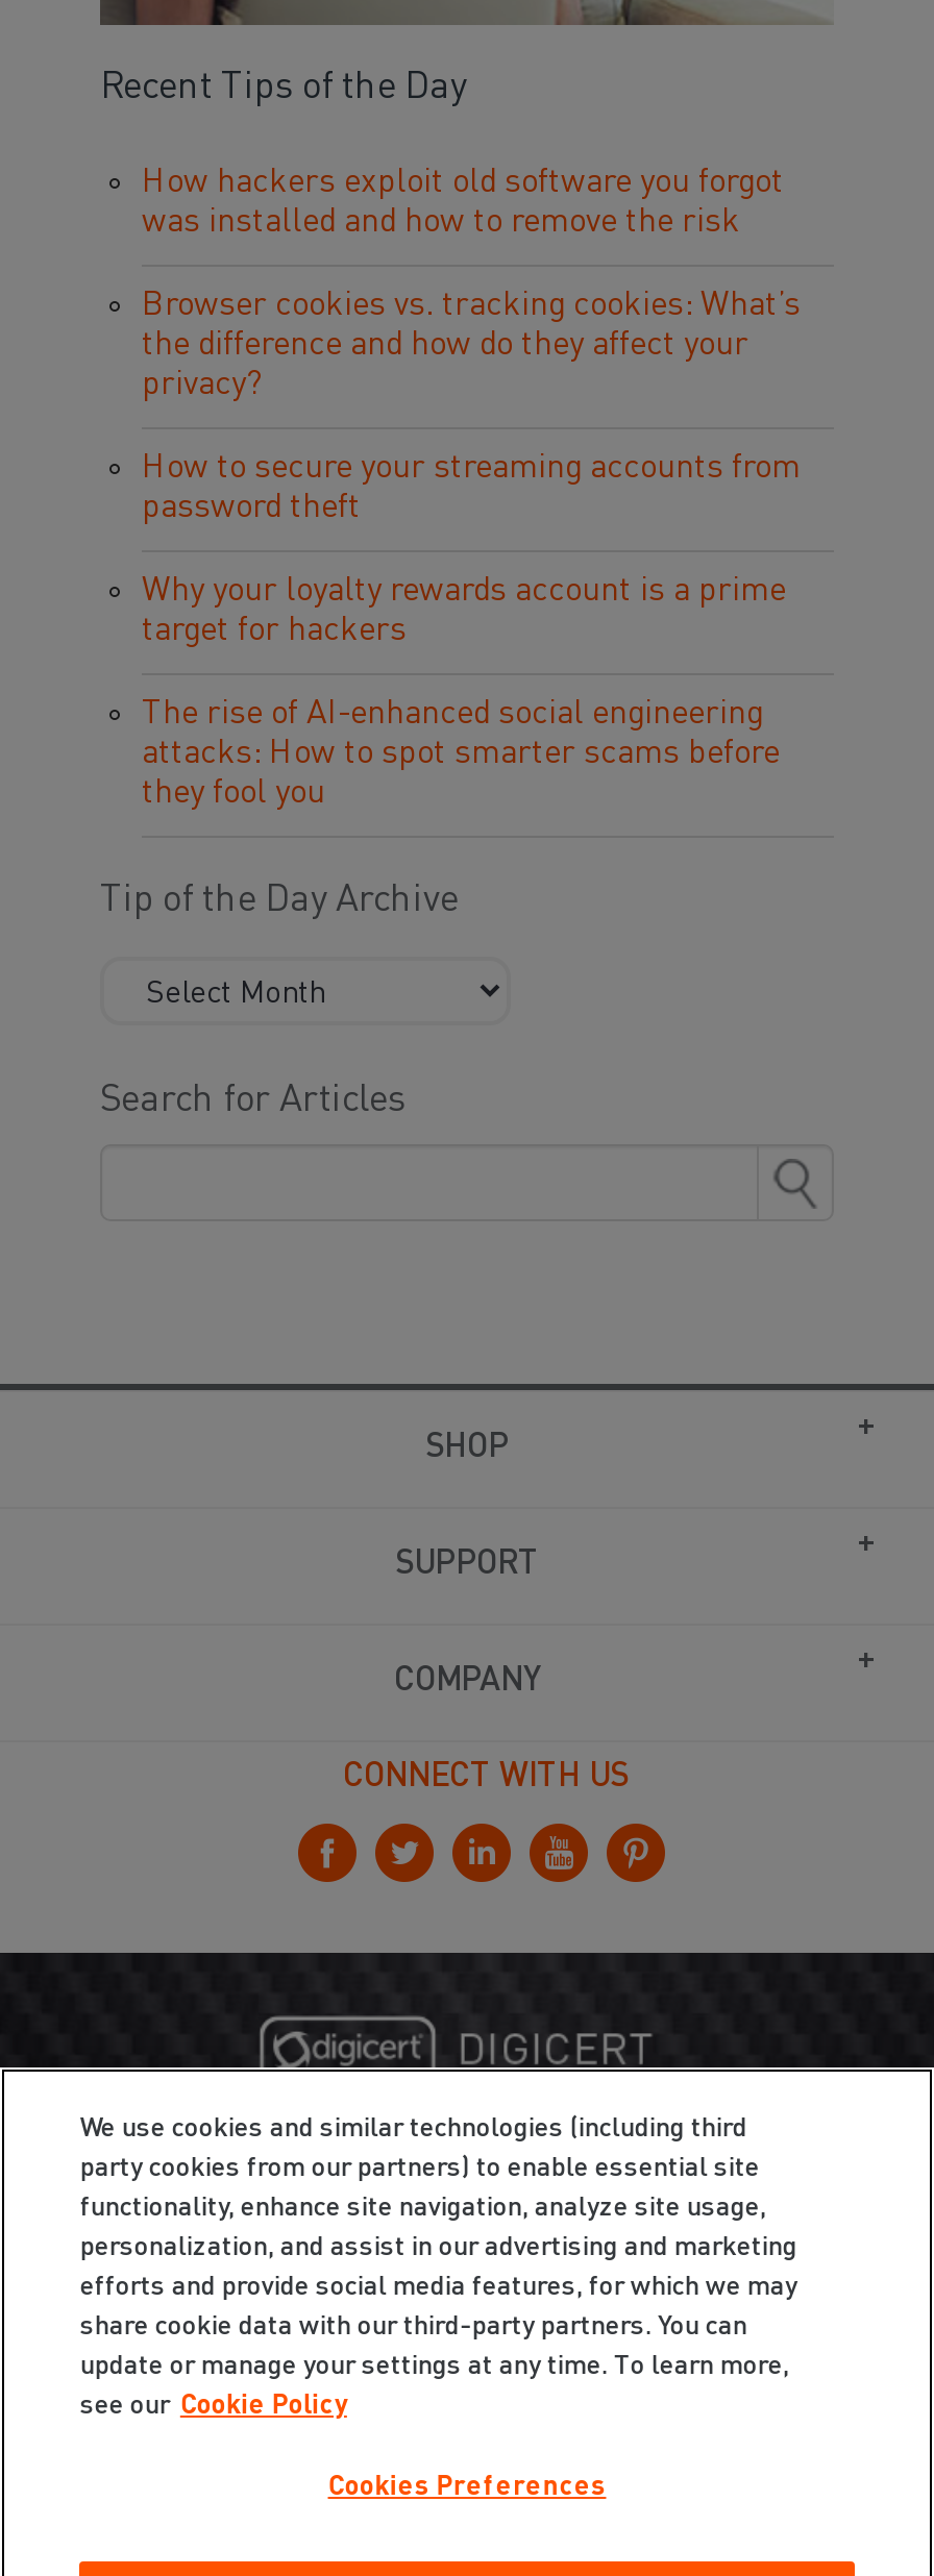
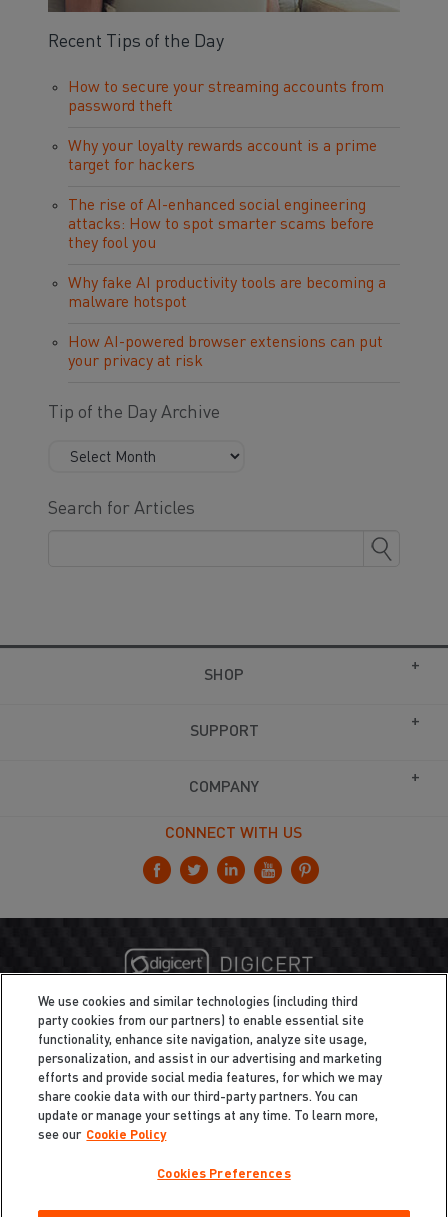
[142,167,801,402] How hackers exploit old software you forgot | was installed and how to remove the risk | Browser cookies vs. tracking cookies: What’s | the difference and how do they affect your | privacy? -> none
moved [142,452,801,811] -> [68,80,384,252]: How to secure your streaming accounts from | password theft | Why your loyalty rewards account is a prime | target for hackers | The rise of AI-enhanced social engineering | attacks: How to spot smarter scams before | they fool you
none -> [68,276,386,370] Why fake AI productivity tools are becoming a | malware hotspot | How AI-powered browser extensions can put | your privacy at risk

